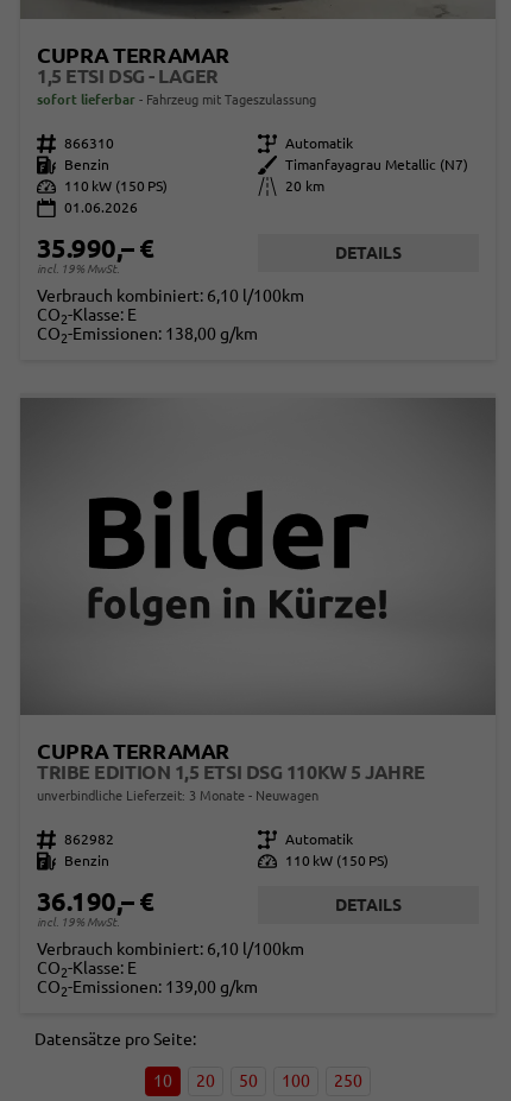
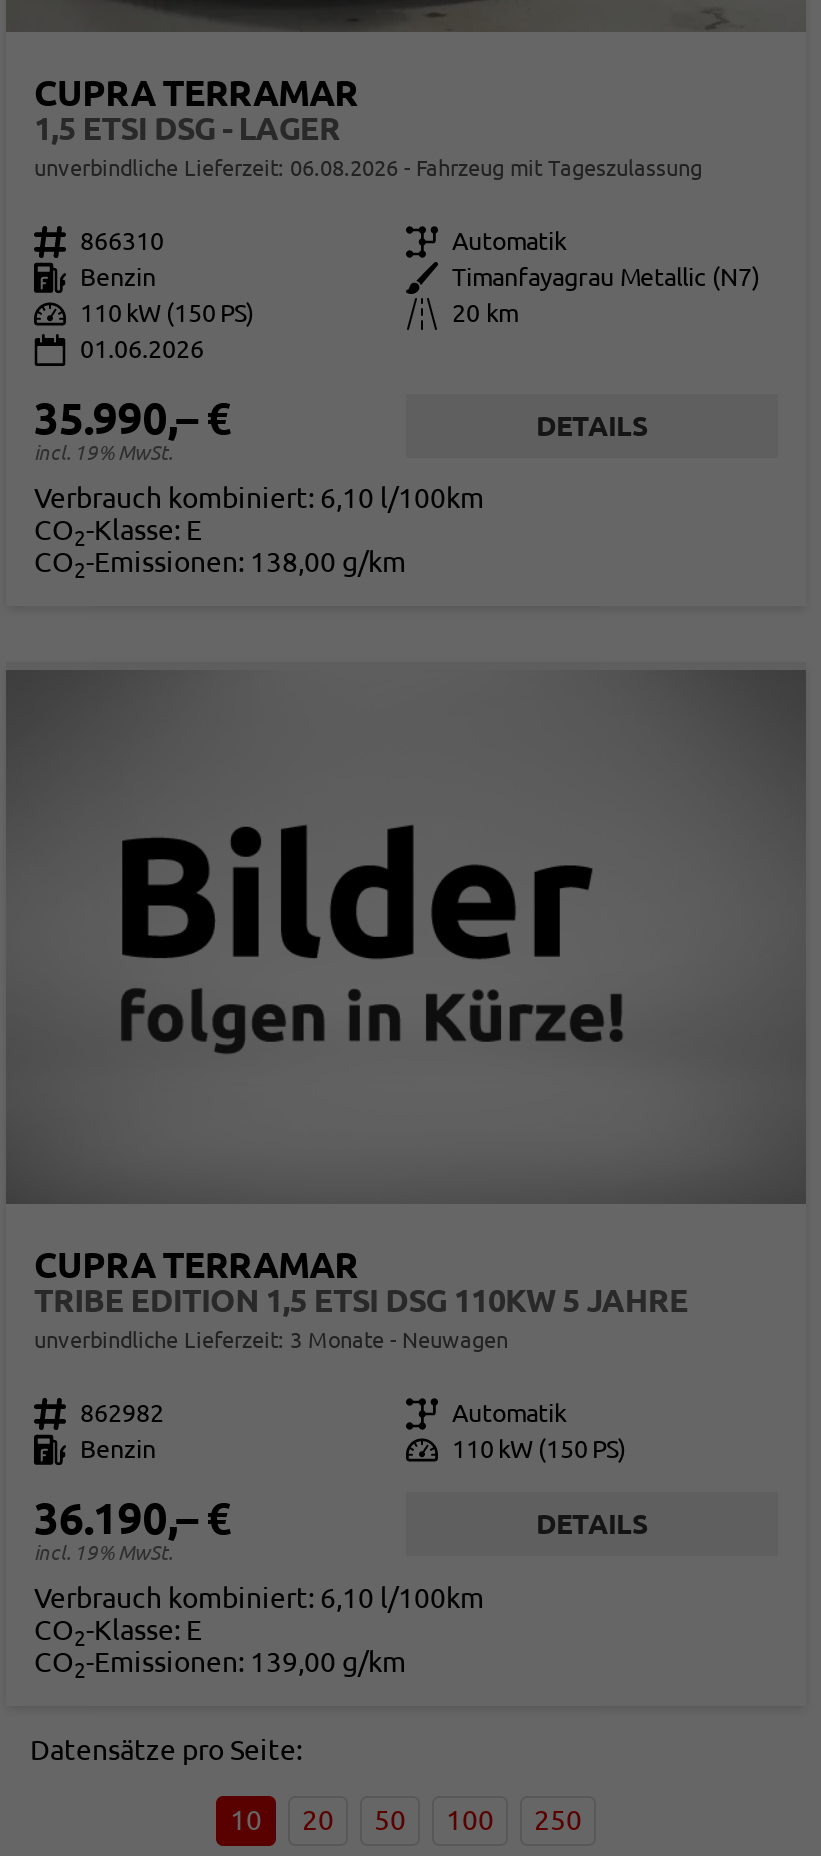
[37,93,316,107] sofort lieferbar Fahrzeug mit Tageszulassung -> [34,156,702,180] unverbindliche Lieferzeit: 06.08.2026 Fahrzeug mit Tageszulassung

